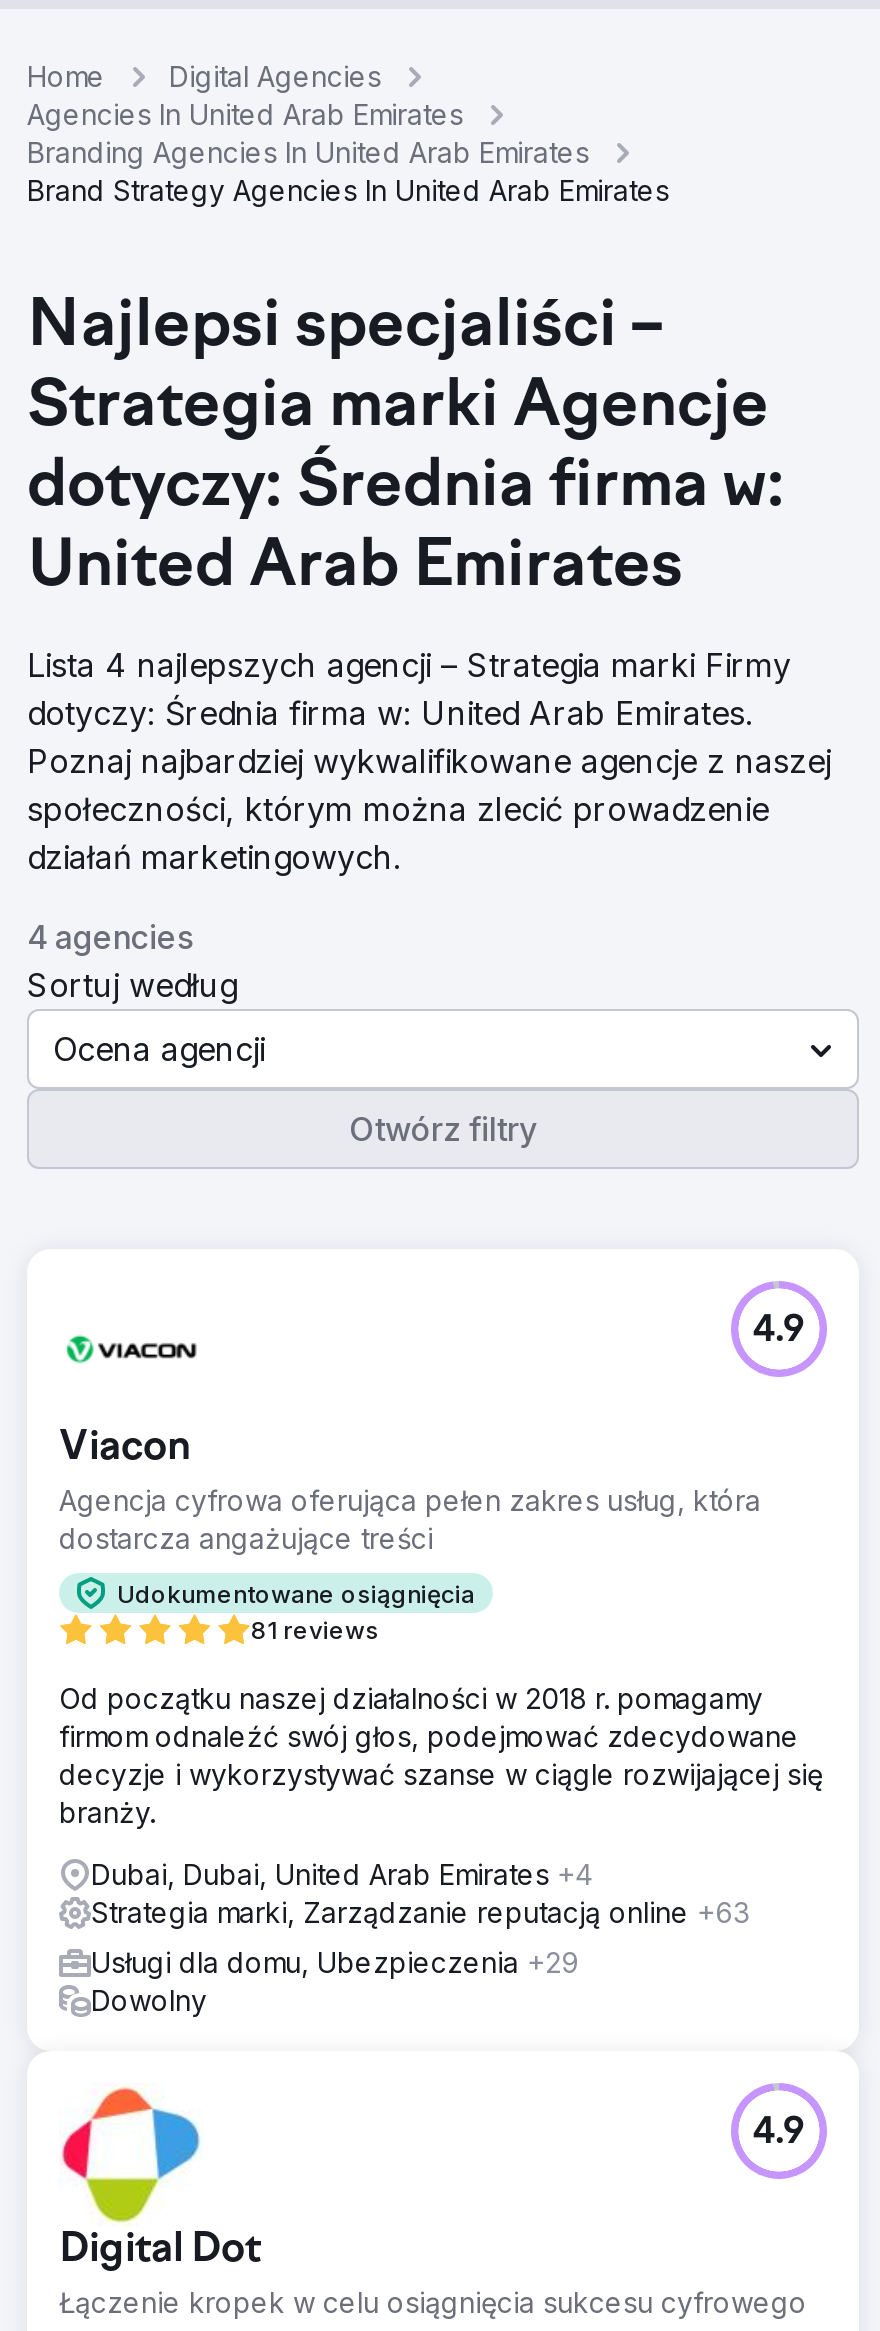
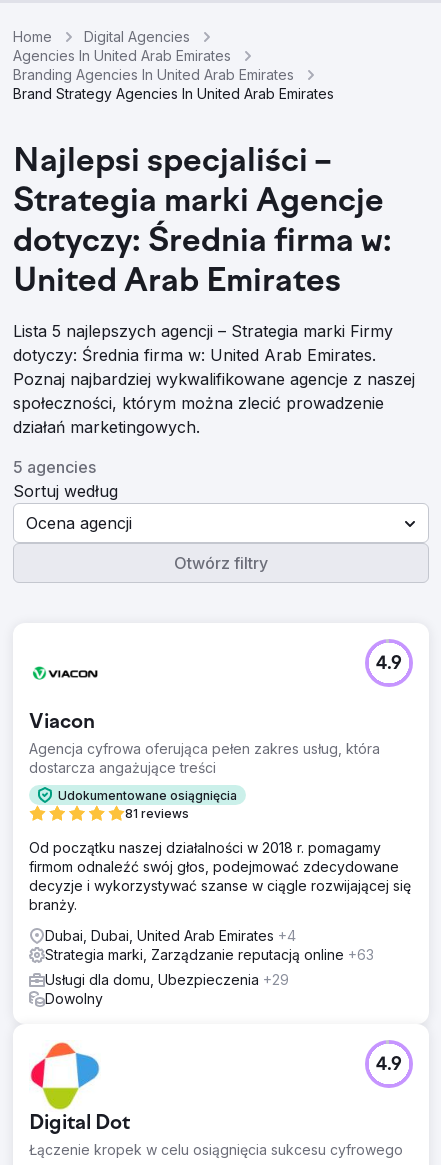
[27,645,791,685] Lista 4 najlepszych agencji – Strategia marki Firmy -> [13,321,393,341] Lista 5 najlepszych agencji – Strategia marki Firmy
[27,917,193,957] 4 agencies -> [13,457,96,477] 5 agencies

